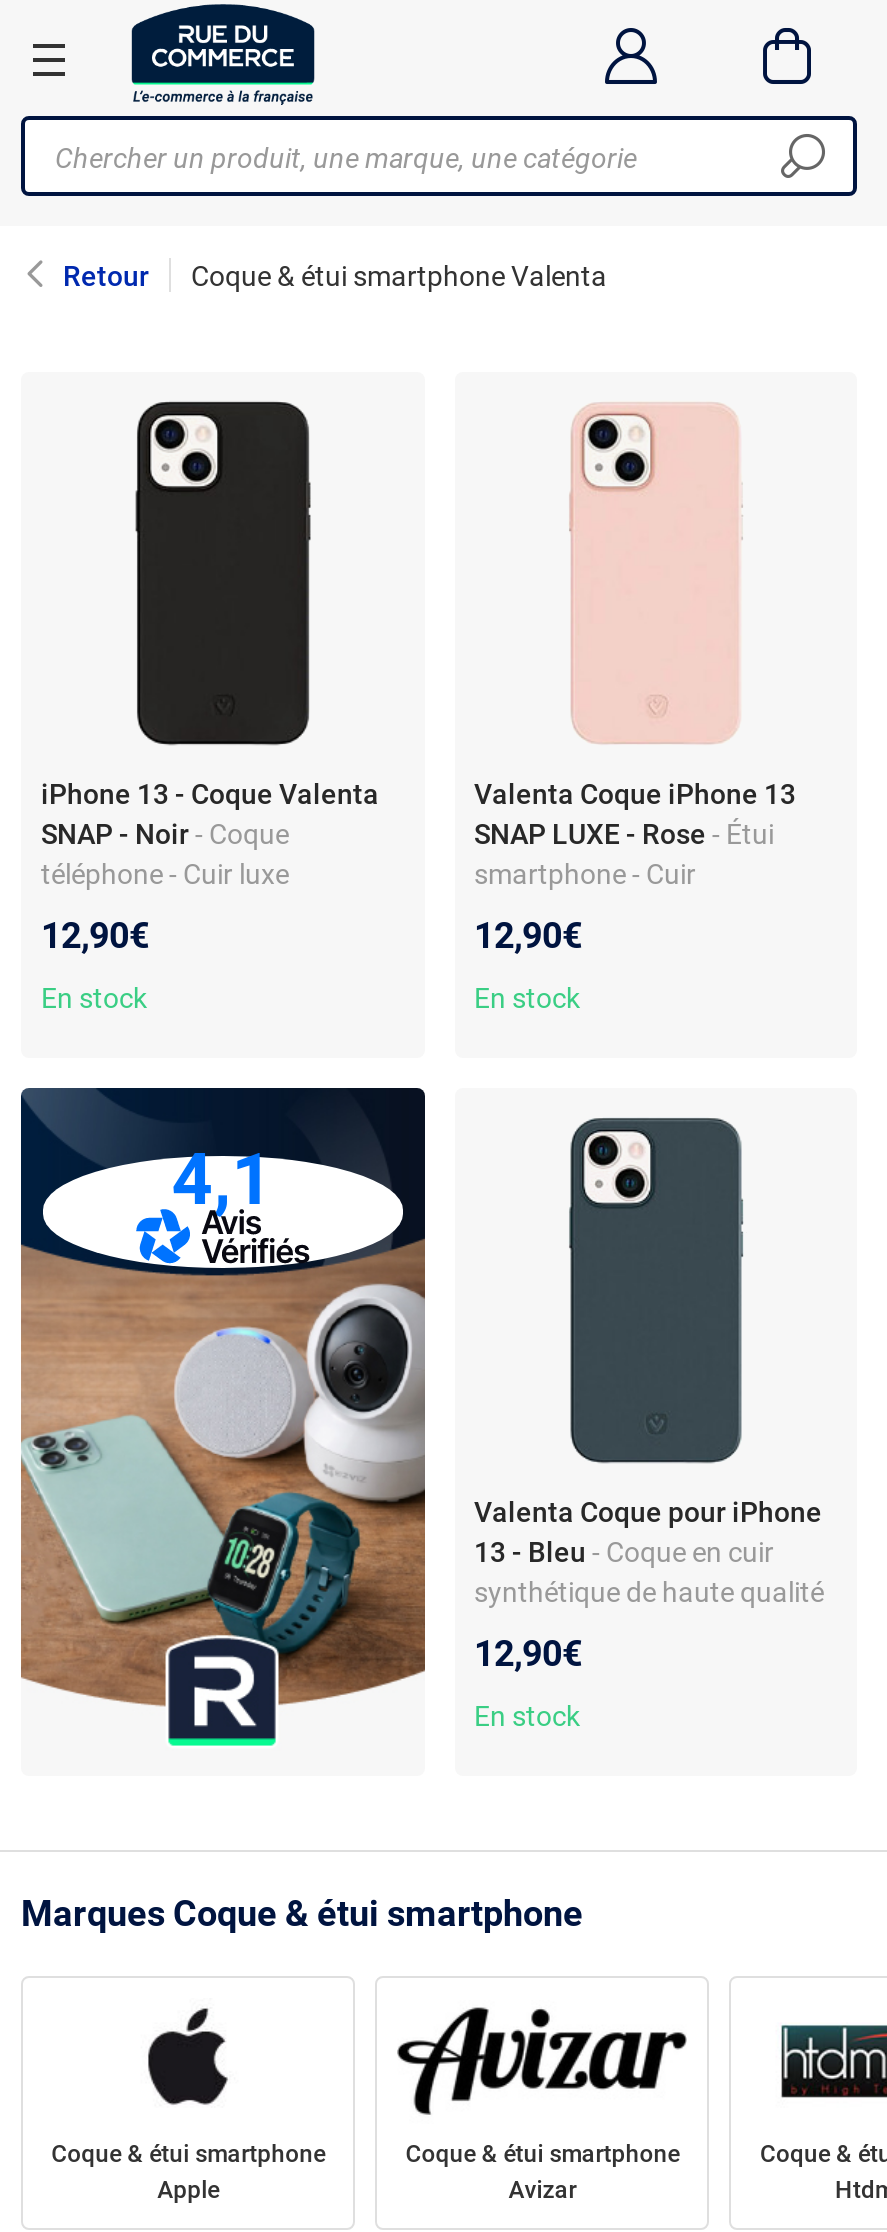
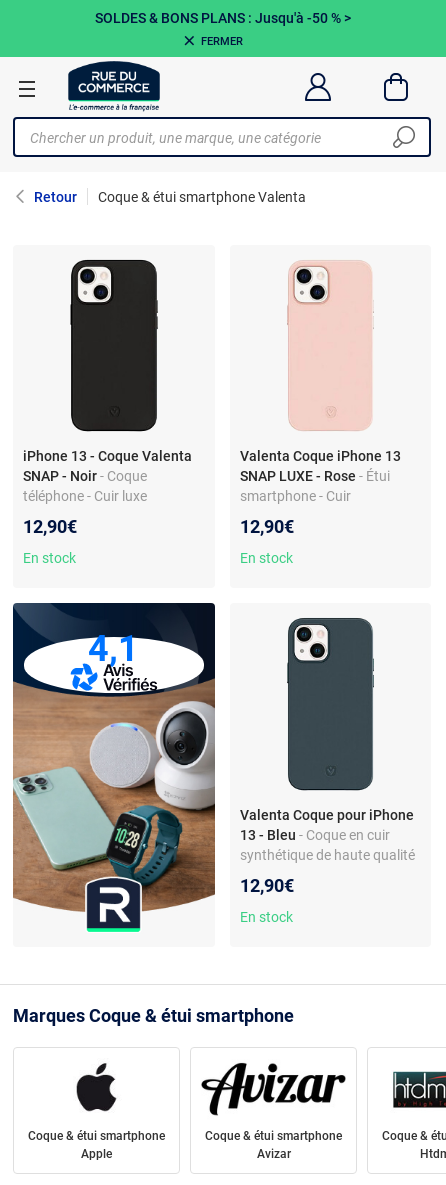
none -> [92,10,351,48] SOLDES & BONS PLANS : Jusqu'à -50 % > | FERMER

